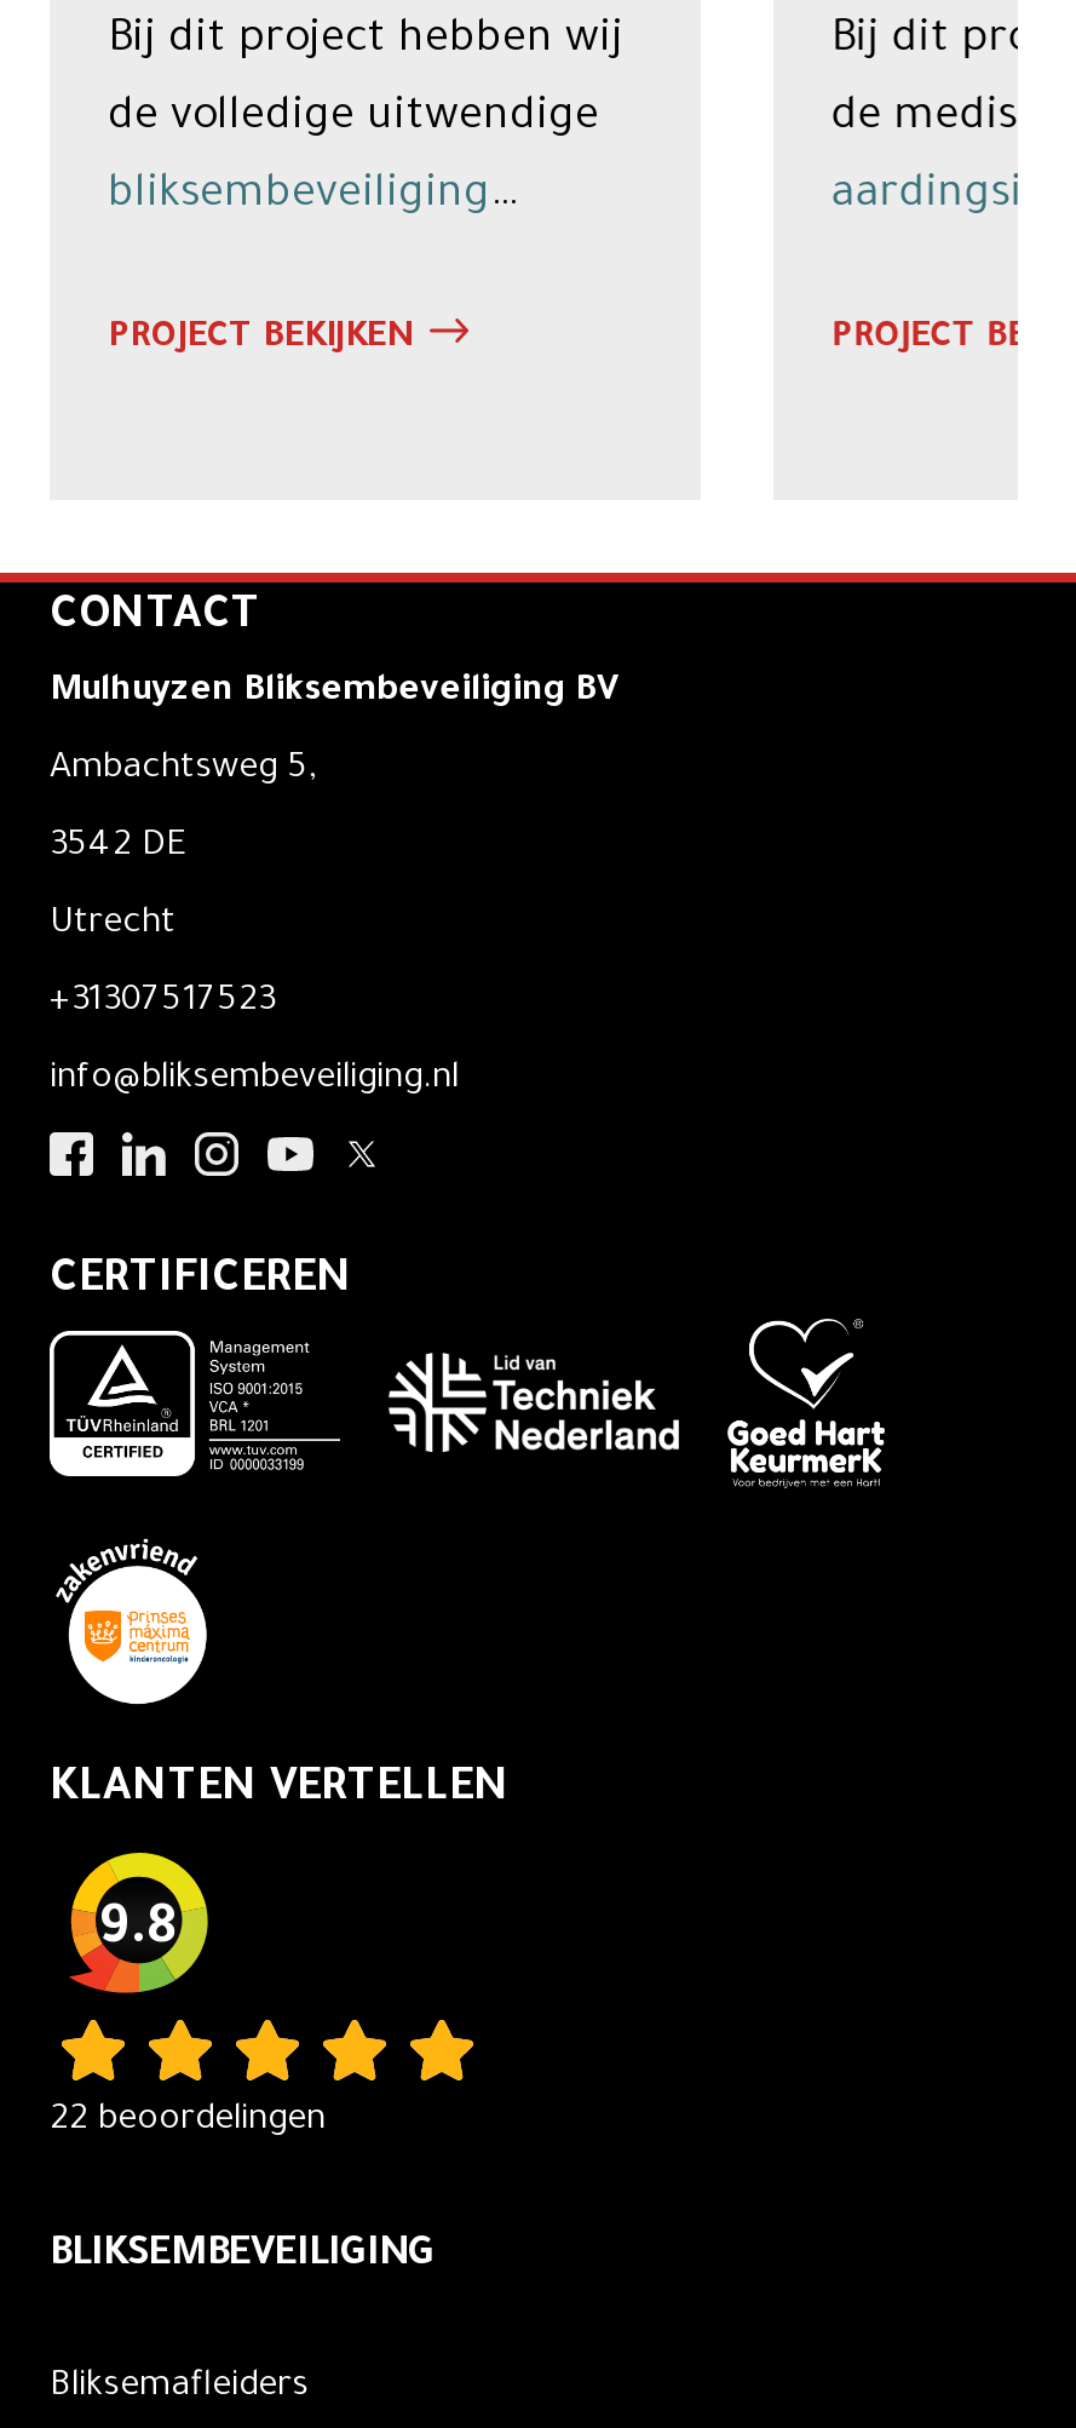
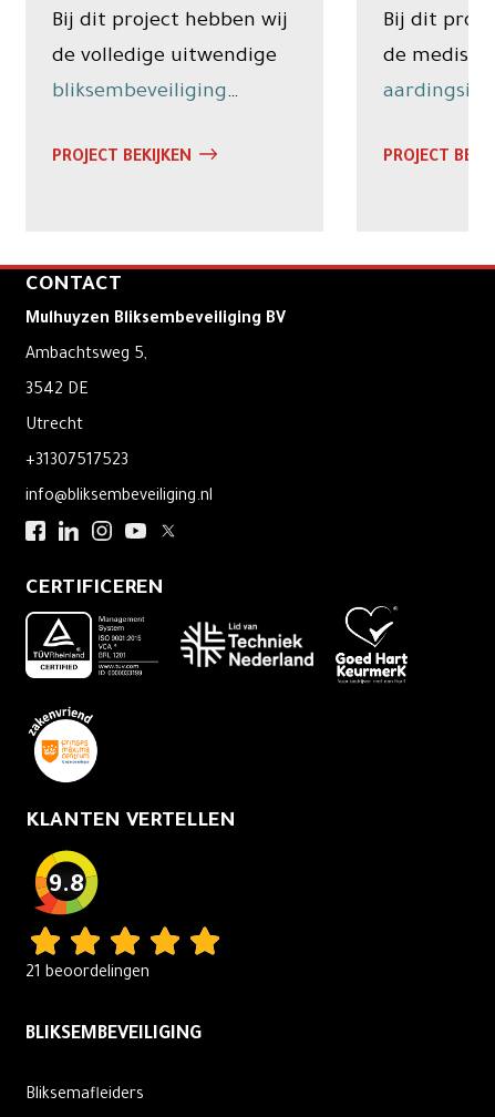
[50,2102,326,2141] 22 beoordelingen -> [25,965,149,982] 21 beoordelingen

